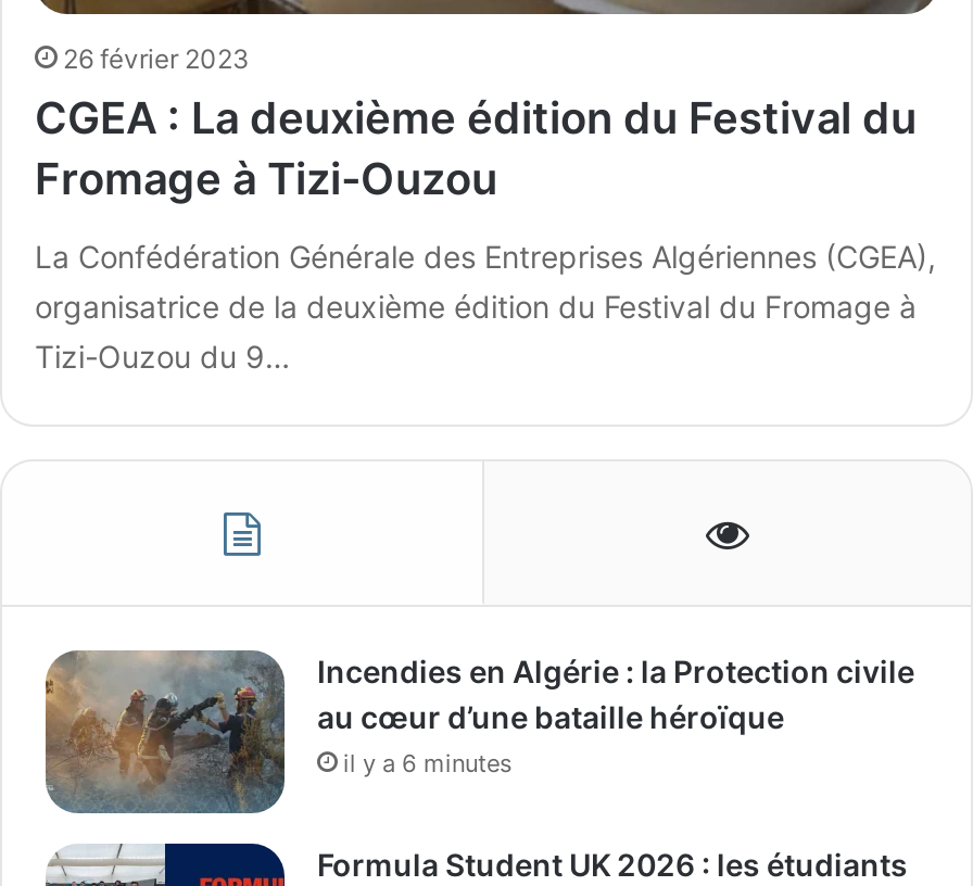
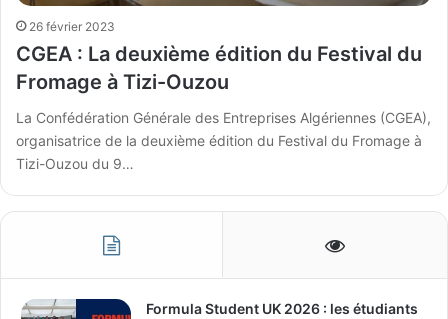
[43,649,914,817] [image] | Incendies en Algérie : la Protection civile | au cœur d’une bataille héroïque | il y a 6 minutes -> none

